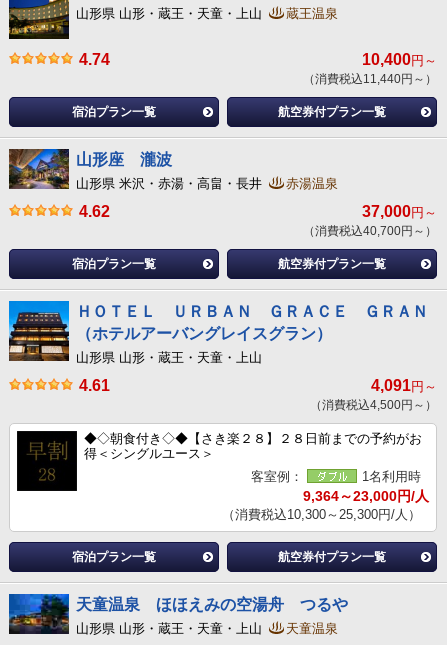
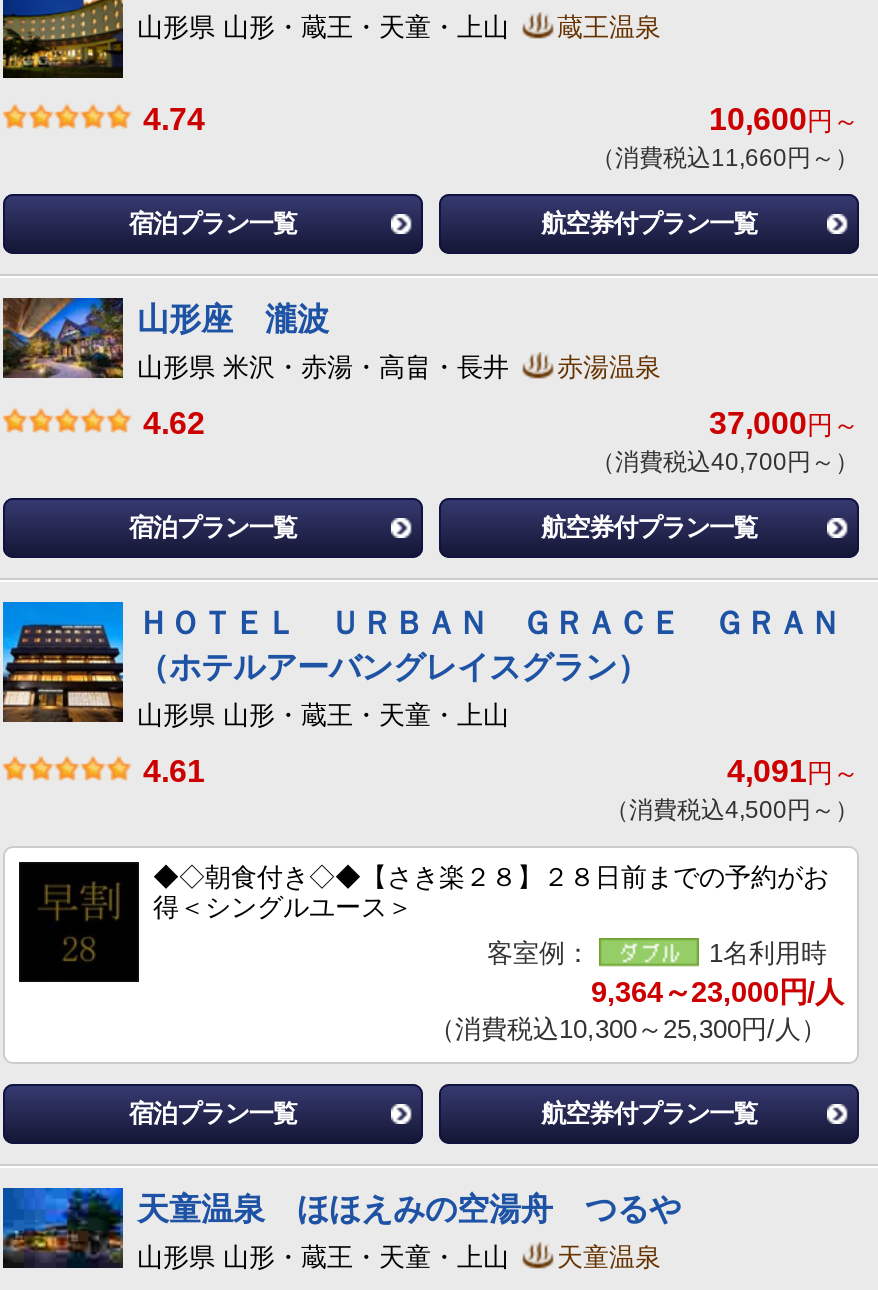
[362,51,437,68] 10,400円～ -> [709,102,859,136] 10,600円～
[303,72,437,86] （消費税込11,440円～） -> [591,144,859,172] （消費税込11,660円～）

